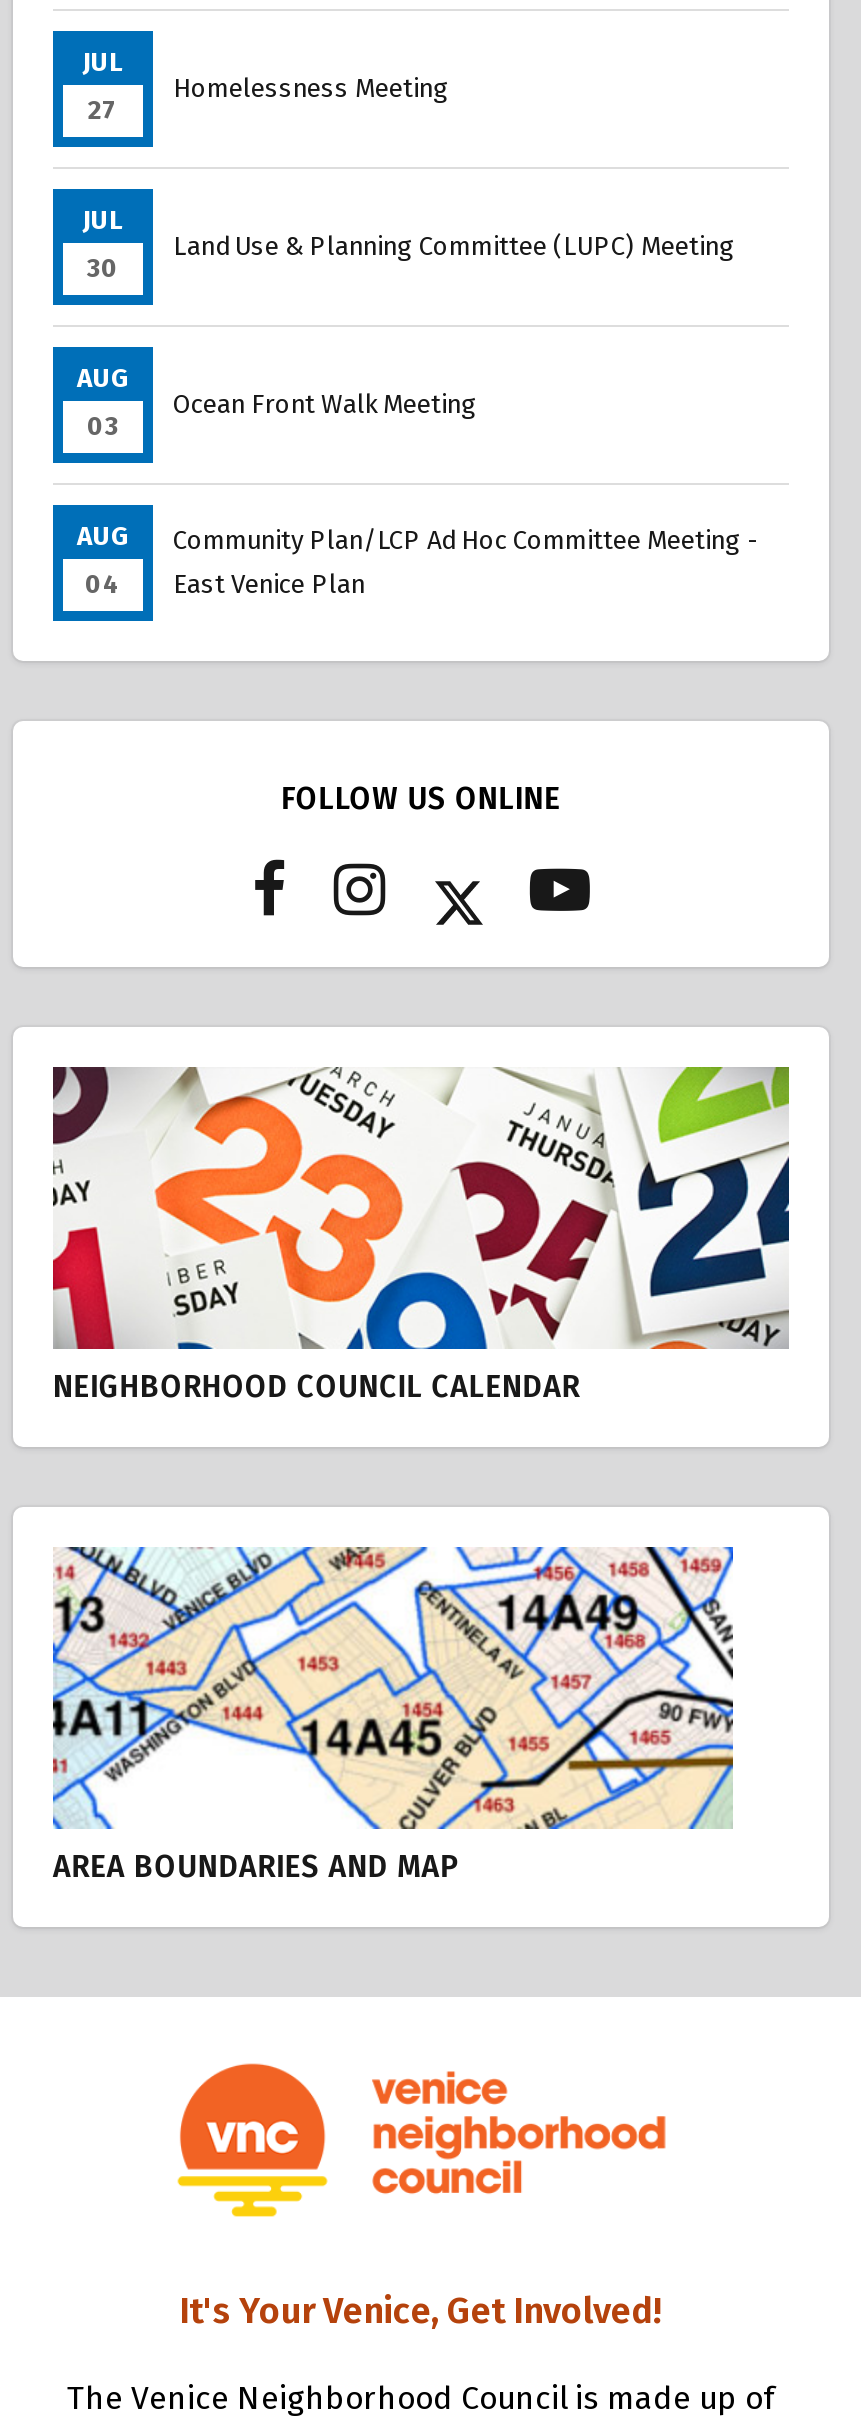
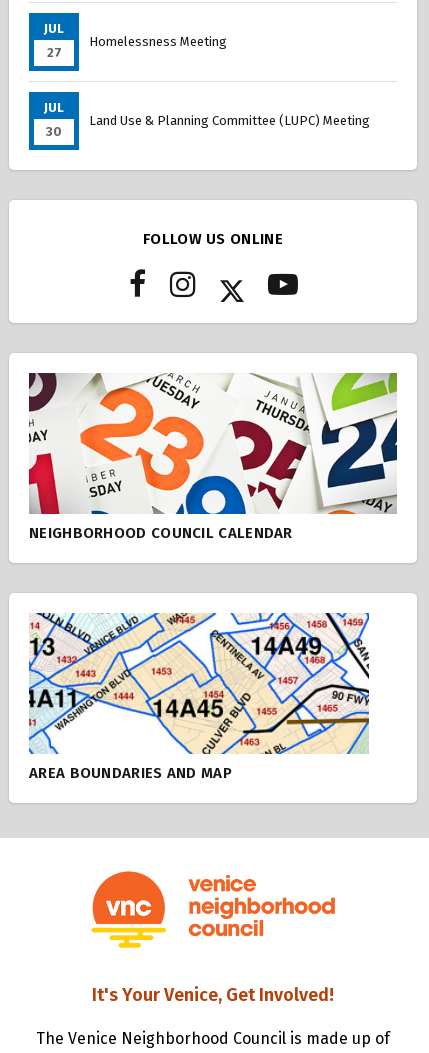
[77,363,129,441] AUG | 03 -> none
[173,389,477,419] Ocean Front Walk Meeting -> none
[77,521,129,599] AUG | 04 -> none
[173,525,759,599] Community Plan/LCP Ad Hoc Committee Meeting - | East Venice Plan -> none

